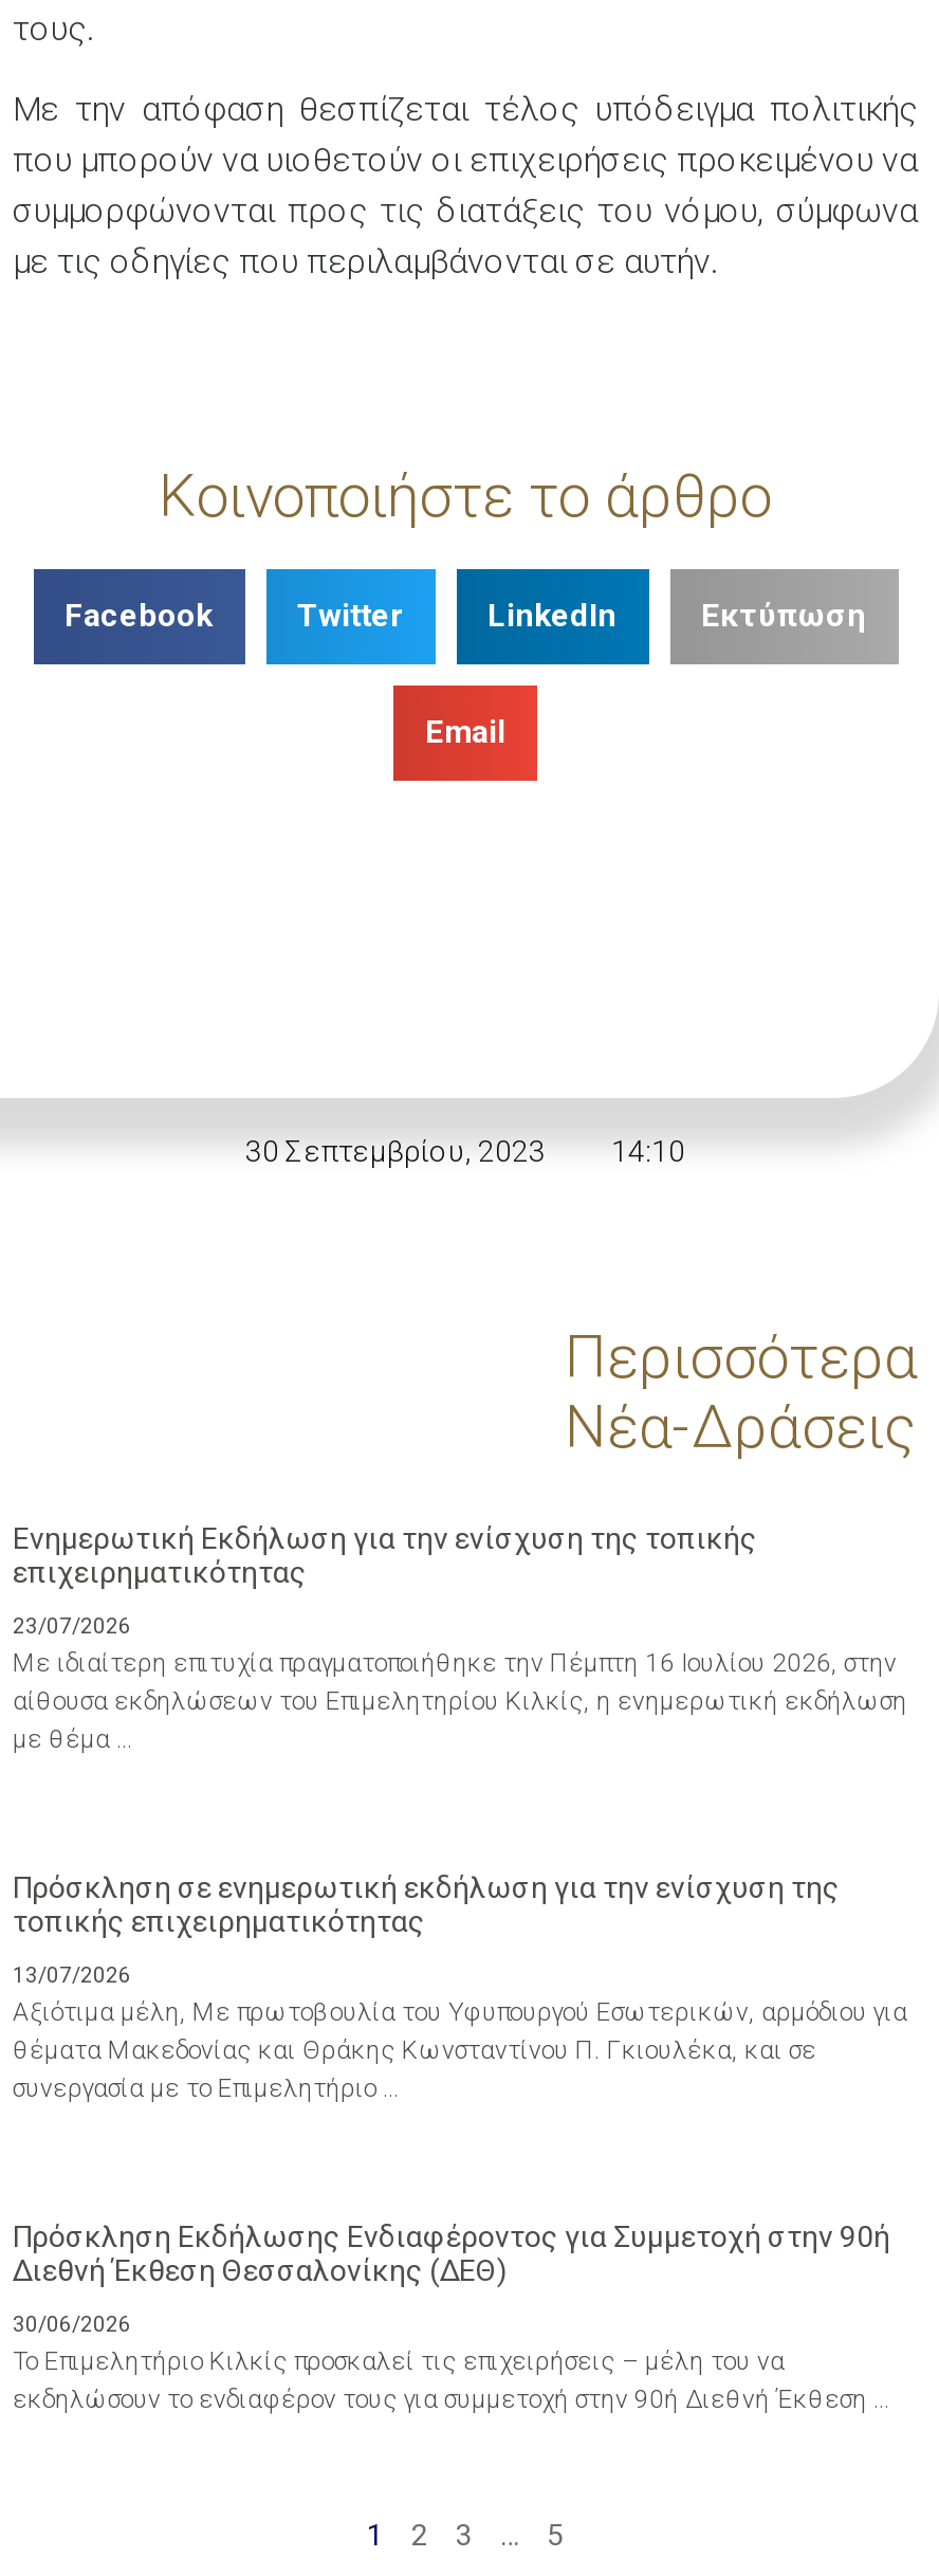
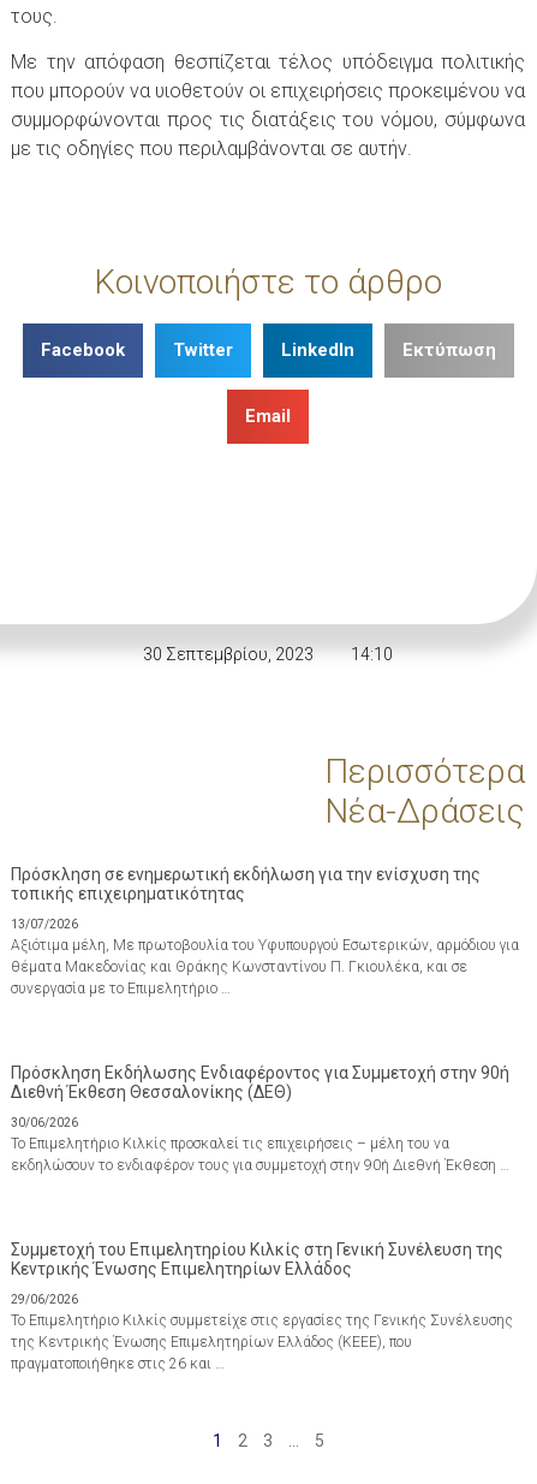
[13,1521,907,1754] Ενημερωτική Εκδήλωση για την ενίσχυση της τοπικής | επιχειρηματικότητας | 23/07/2026 | Με ιδιαίτερη επιτυχία πραγματοποιήθηκε την Πέμπτη 16 Ιουλίου 2026, στην | αίθουσα εκδηλώσεων του Επιμελητηρίου Κιλκίς, η ενημερωτική εκδήλωση | με θέμα … -> none
moved [13,1870,907,2414] -> [11,864,519,1173]: Πρόσκληση σε ενημερωτική εκδήλωση για την ενίσχυση της | τοπικής επιχειρηματικότητας | 13/07/2026 | ... | Το Επιμελητήριο Κιλκίς προσκαλεί τις επιχειρήσεις – μέλη του να | εκδηλώσουν το ενδιαφέρον τους για συμμετοχή στην 90ή Διεθνή Έκθεση …
none -> [11,1240,513,1372] Συμμετοχή του Επιμελητηρίου Κιλκίς στη Γενική Συνέλευση της | Κεντρικής Ένωσης Επιμελητηρίων Ελλάδος | 29/06/2026 | Το Επιμελητήριο Κιλκίς συμμετείχε στις εργασίες της Γενικής Συνέλευσης | της Κεντρικής Ένωσης Επιμελητηρίων Ελλάδος (ΚΕΕΕ), που | πραγματοποιήθηκε στις 26 και …

